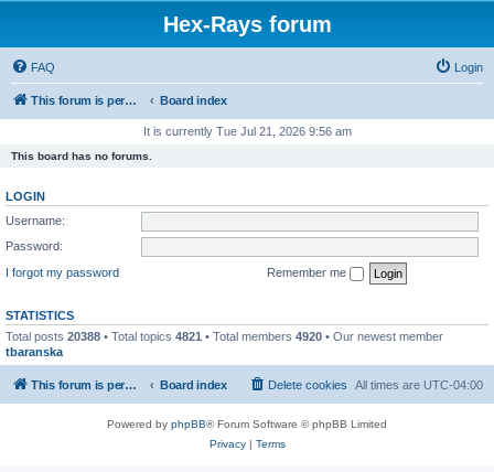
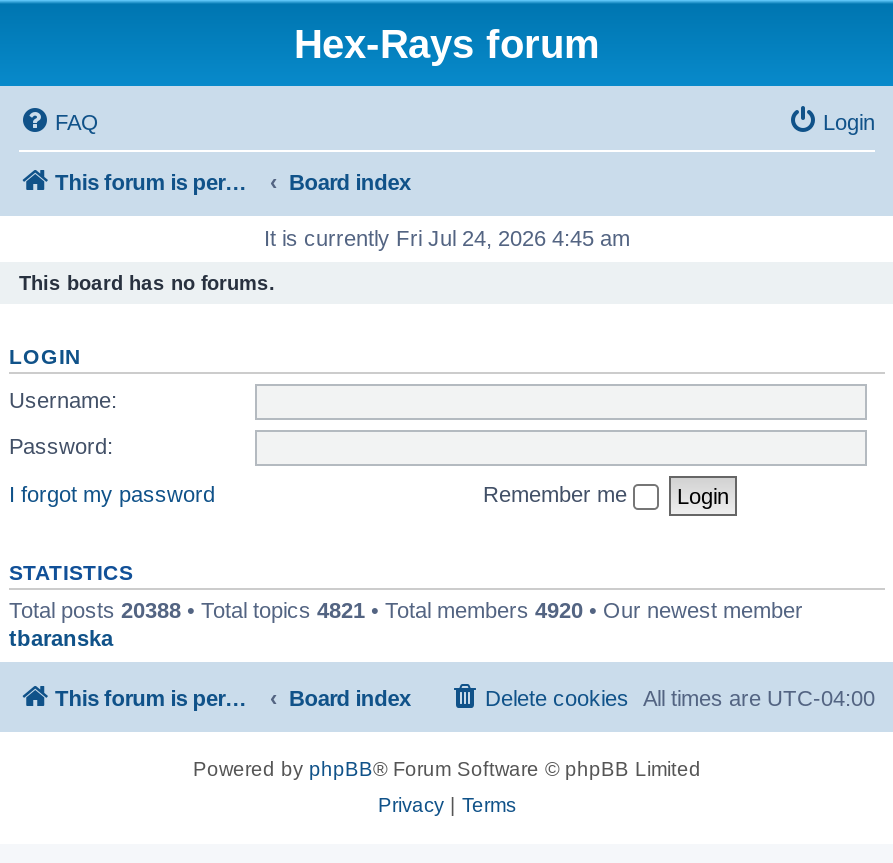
[143,125,351,138] It is currently Tue Jul 21, 2026 9:56 am -> [264,226,630,250] It is currently Fri Jul 24, 2026 4:45 am

